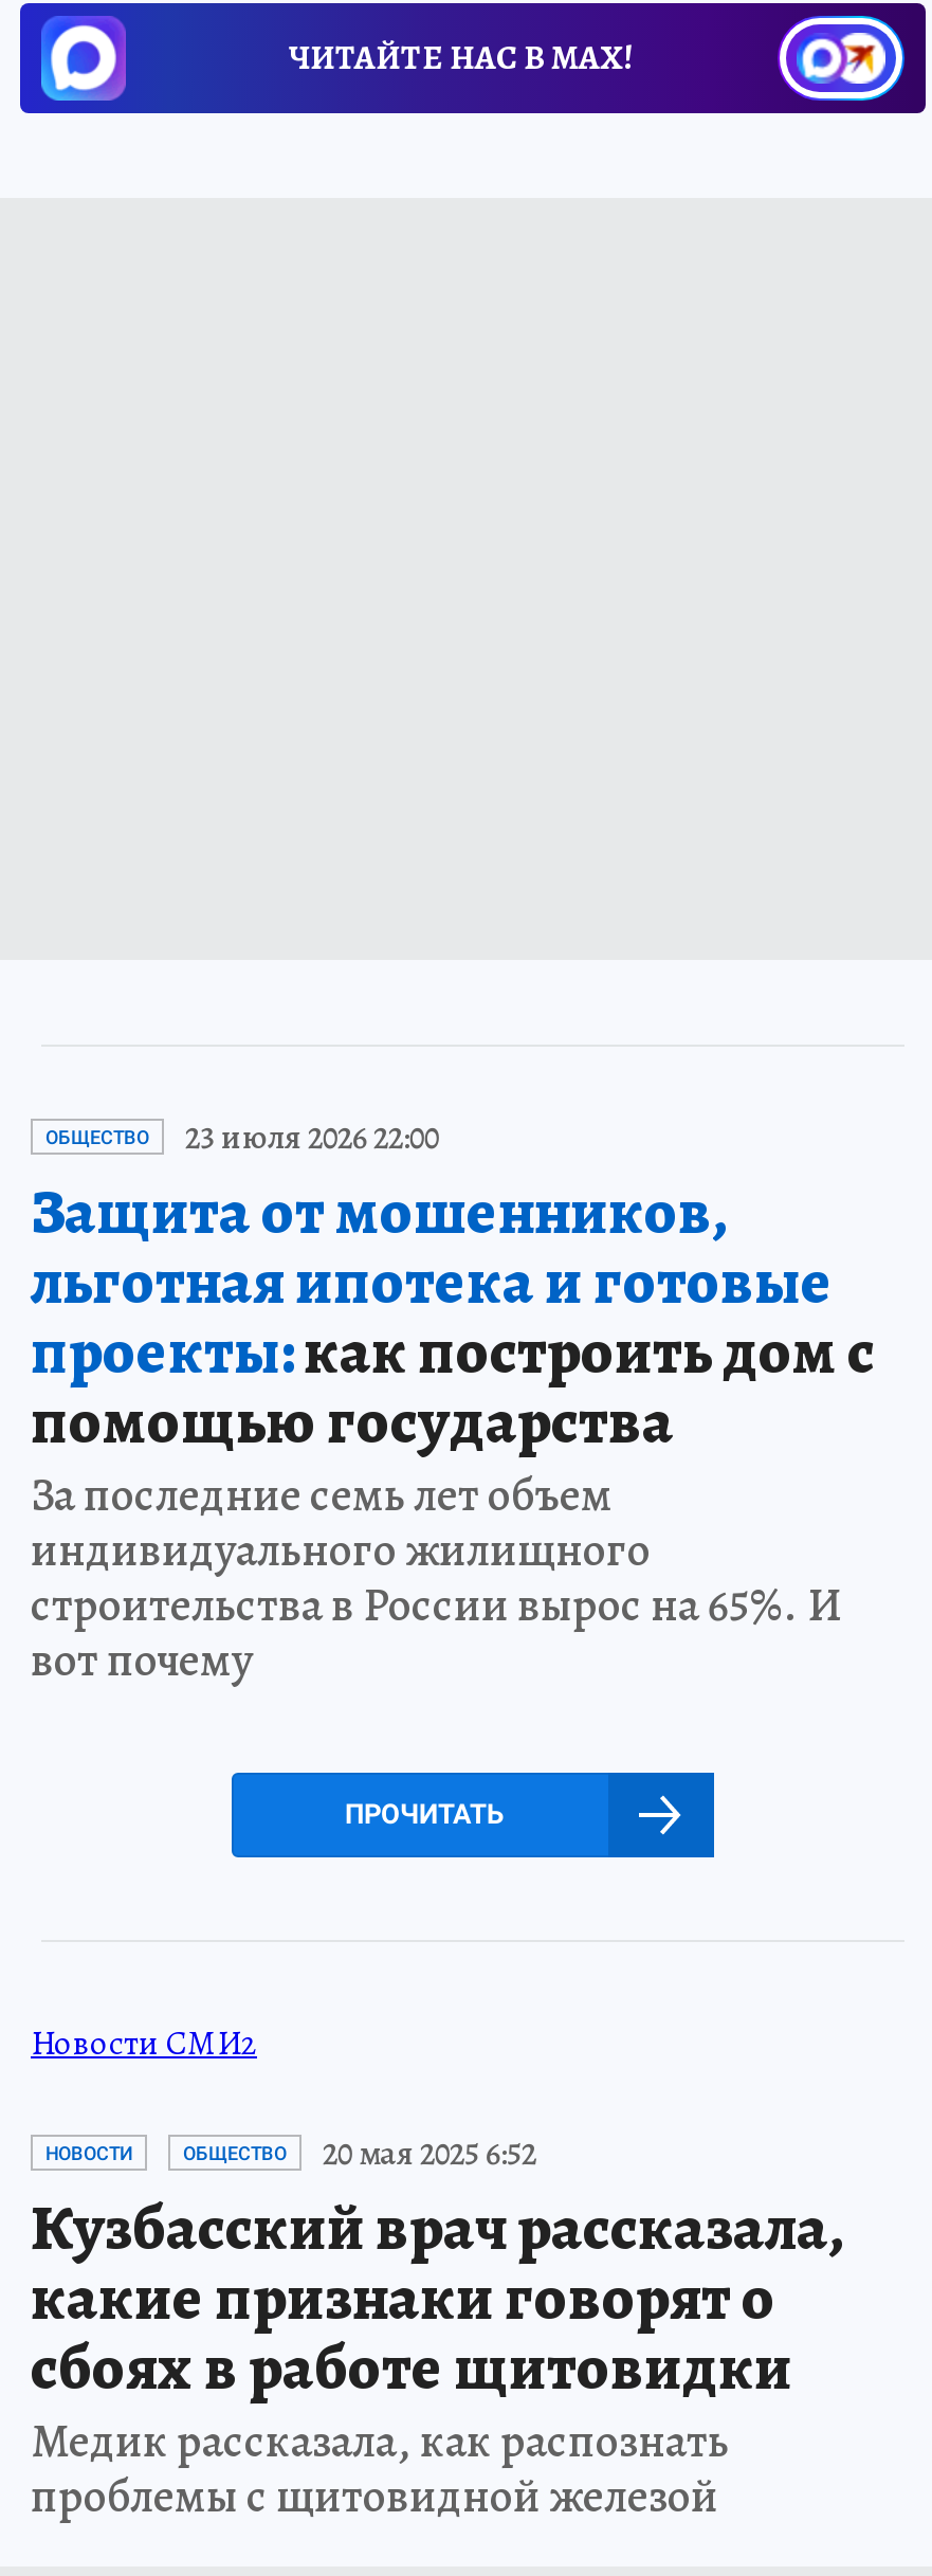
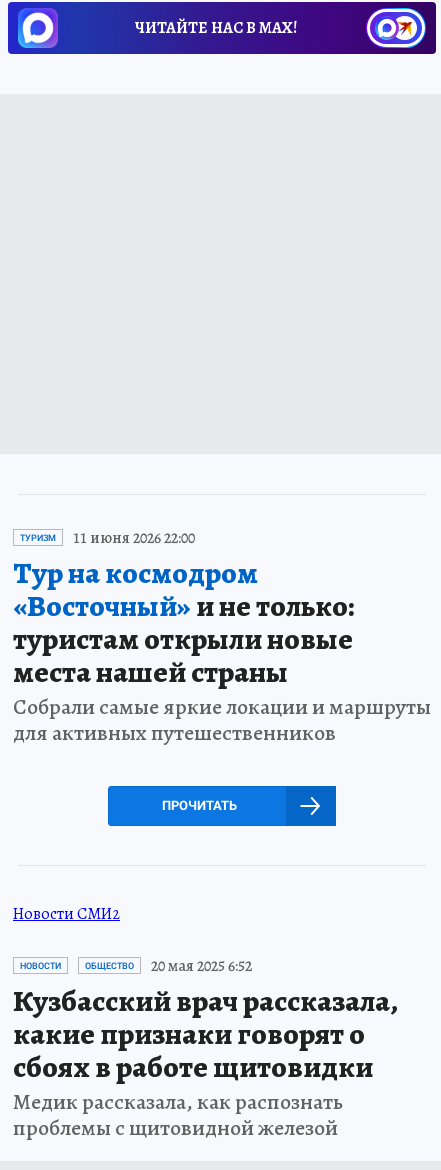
[31,1114,875,1692] ОБЩЕСТВО | 23 июля 2026 22:00 | Защита от мошенников, | льготная ипотека и готовые | проекты:как построить дом с | помощью государства | За последние семь лет объем | индивидуального жилищного | строительства в России вырос на 65%. И | вот почему -> [13,527,431,748] ТУРИЗМ | 11 июня 2026 22:00 | Тур на космодром | «Восточный»и не только: | туристам открыли новые | места нашей страны | Собрали самые яркие локации и маршруты | для активных путешественников

